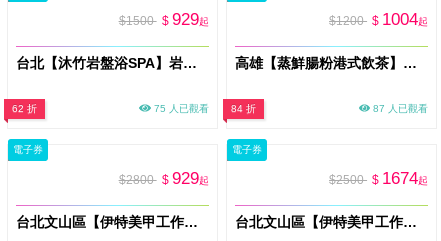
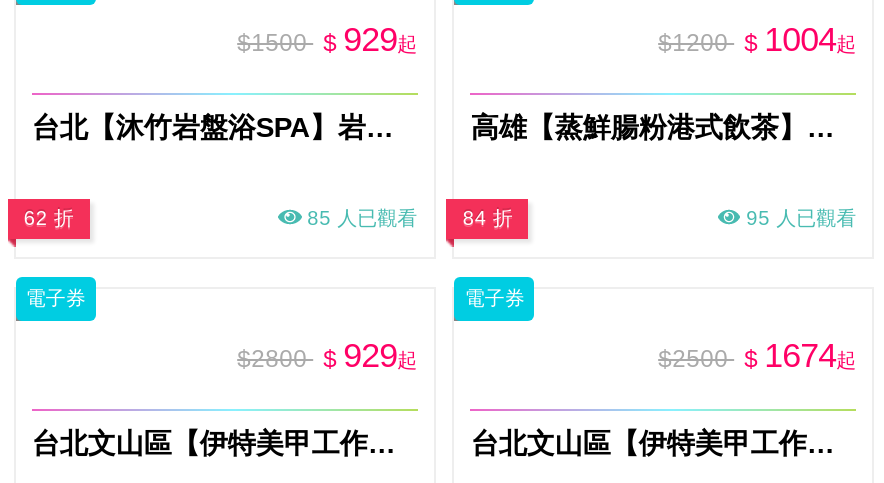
[151,103,209,114] 75 人已觀看 -> [301,206,417,228] 85 人已觀看
[370,103,428,114] 87 人已觀看 -> [740,206,856,228] 95 人已觀看

